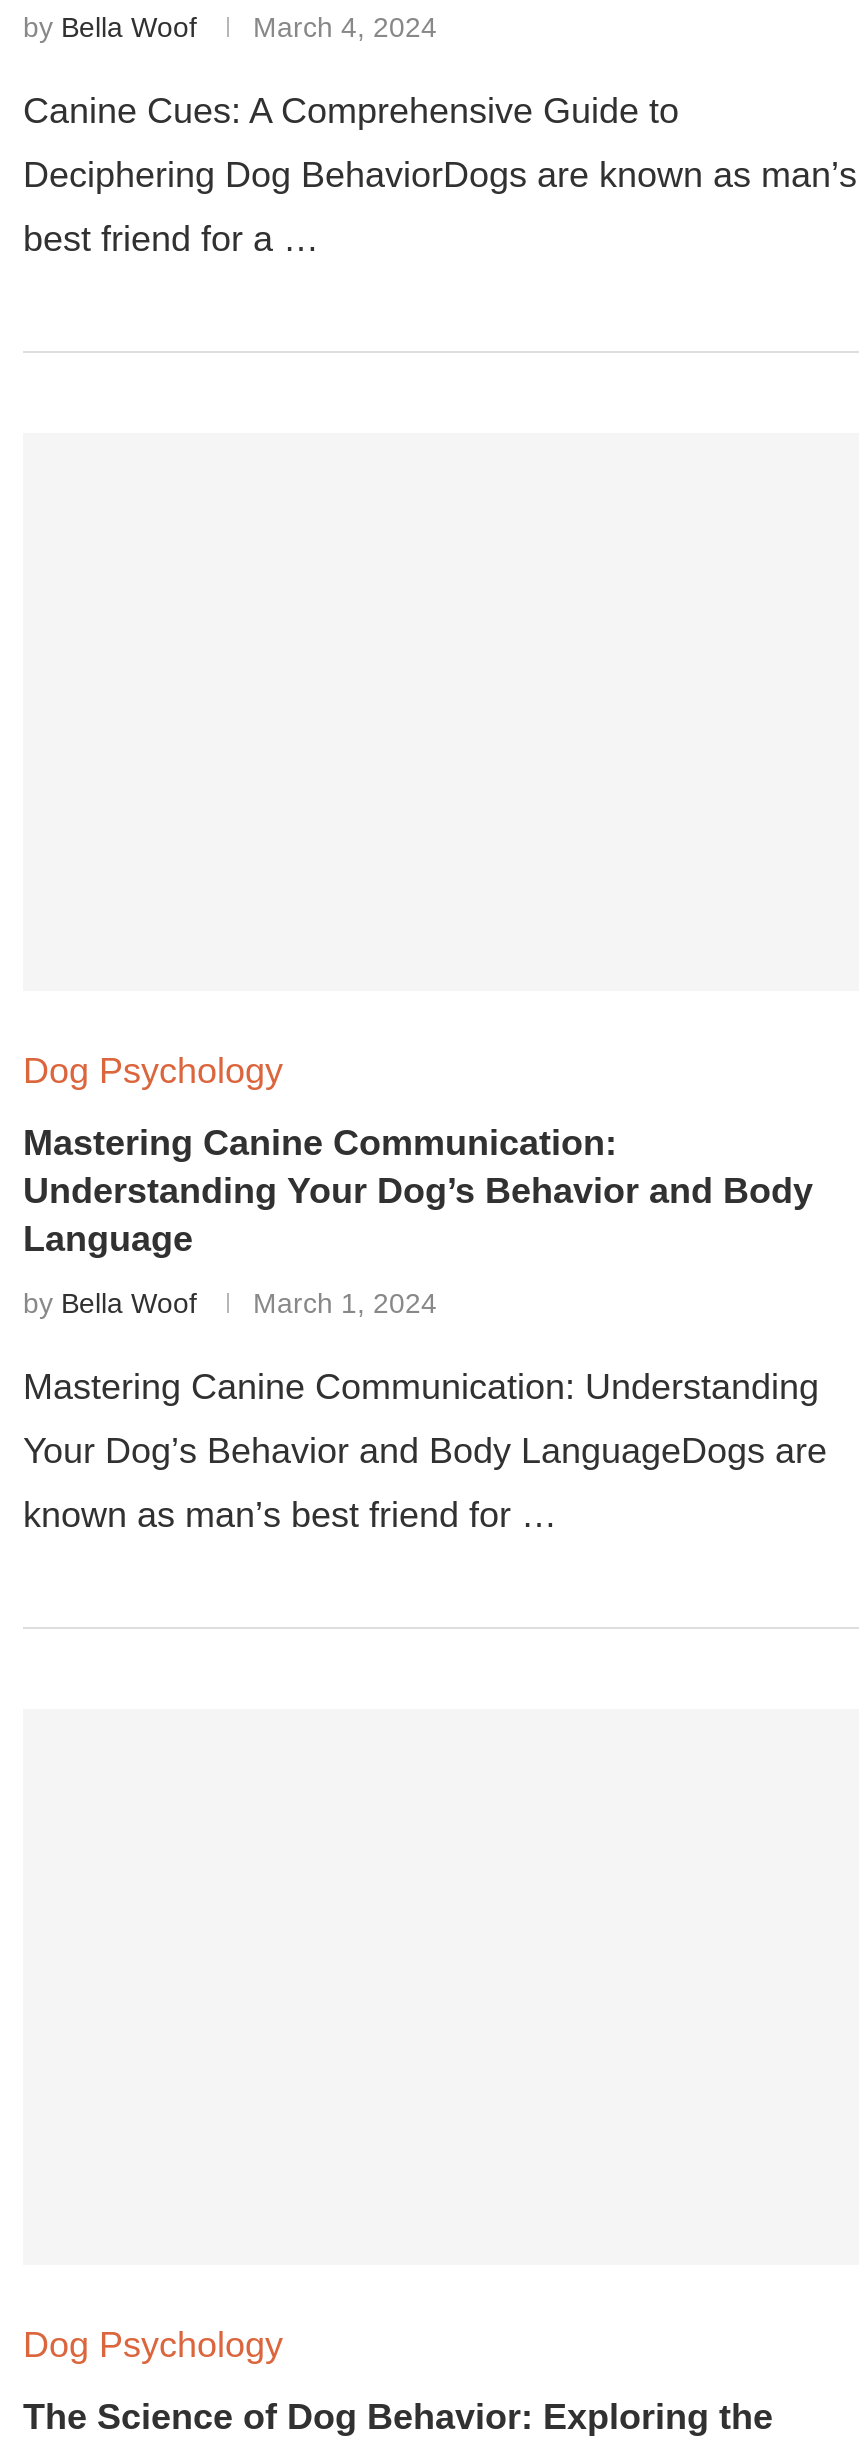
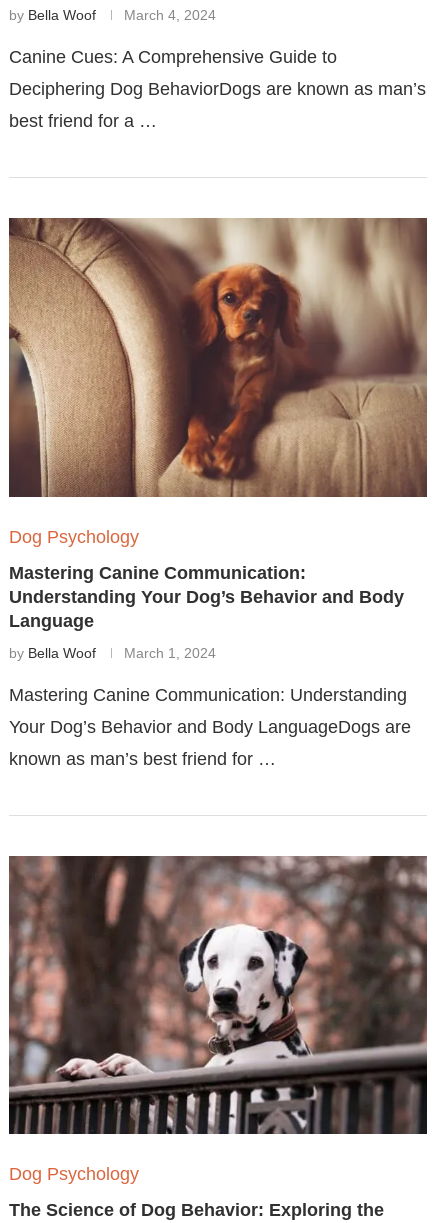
none -> [8,217,428,498] [image]
none -> [8,855,428,1135] [image]

